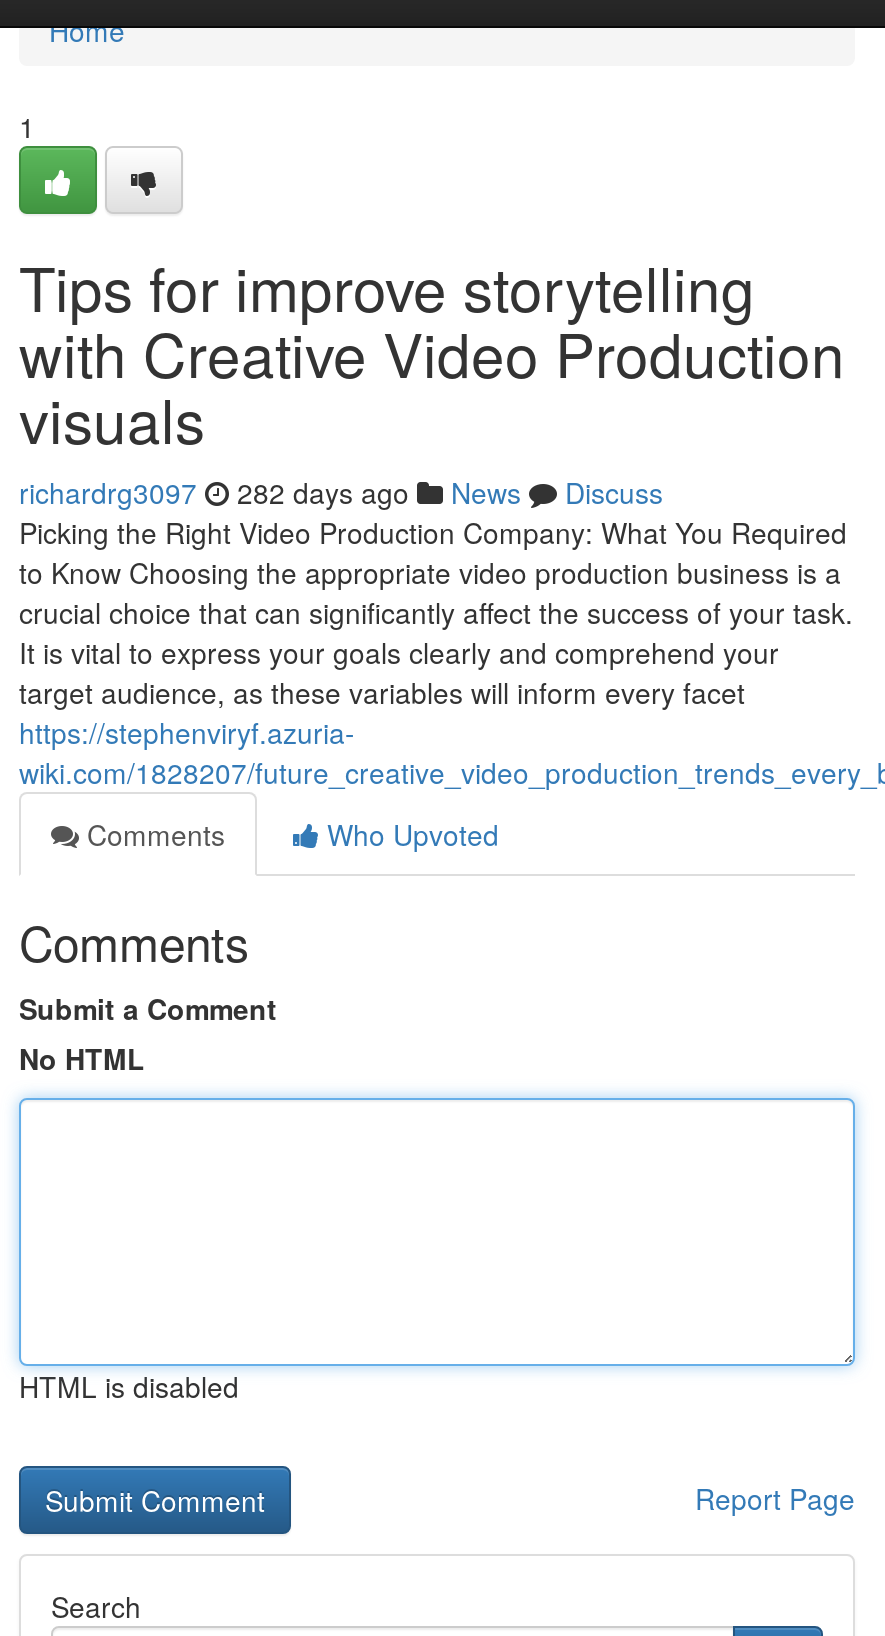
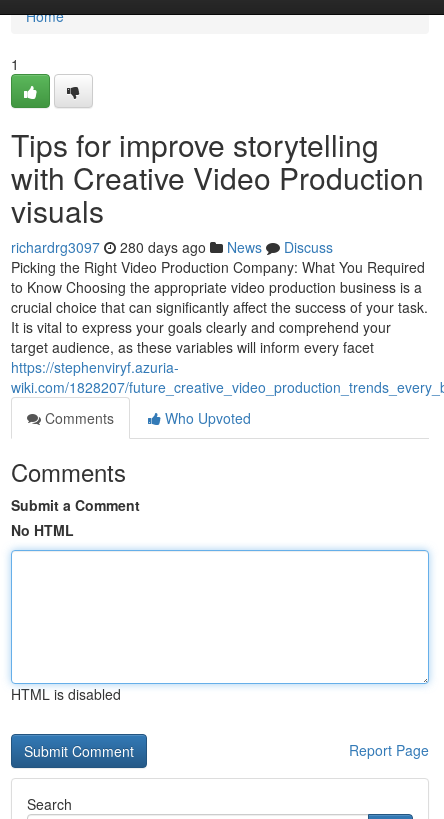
[19,472,663,512] richardrg3097 282 days ago News Discuss -> [11,237,333,257] richardrg3097 280 days ago News Discuss

